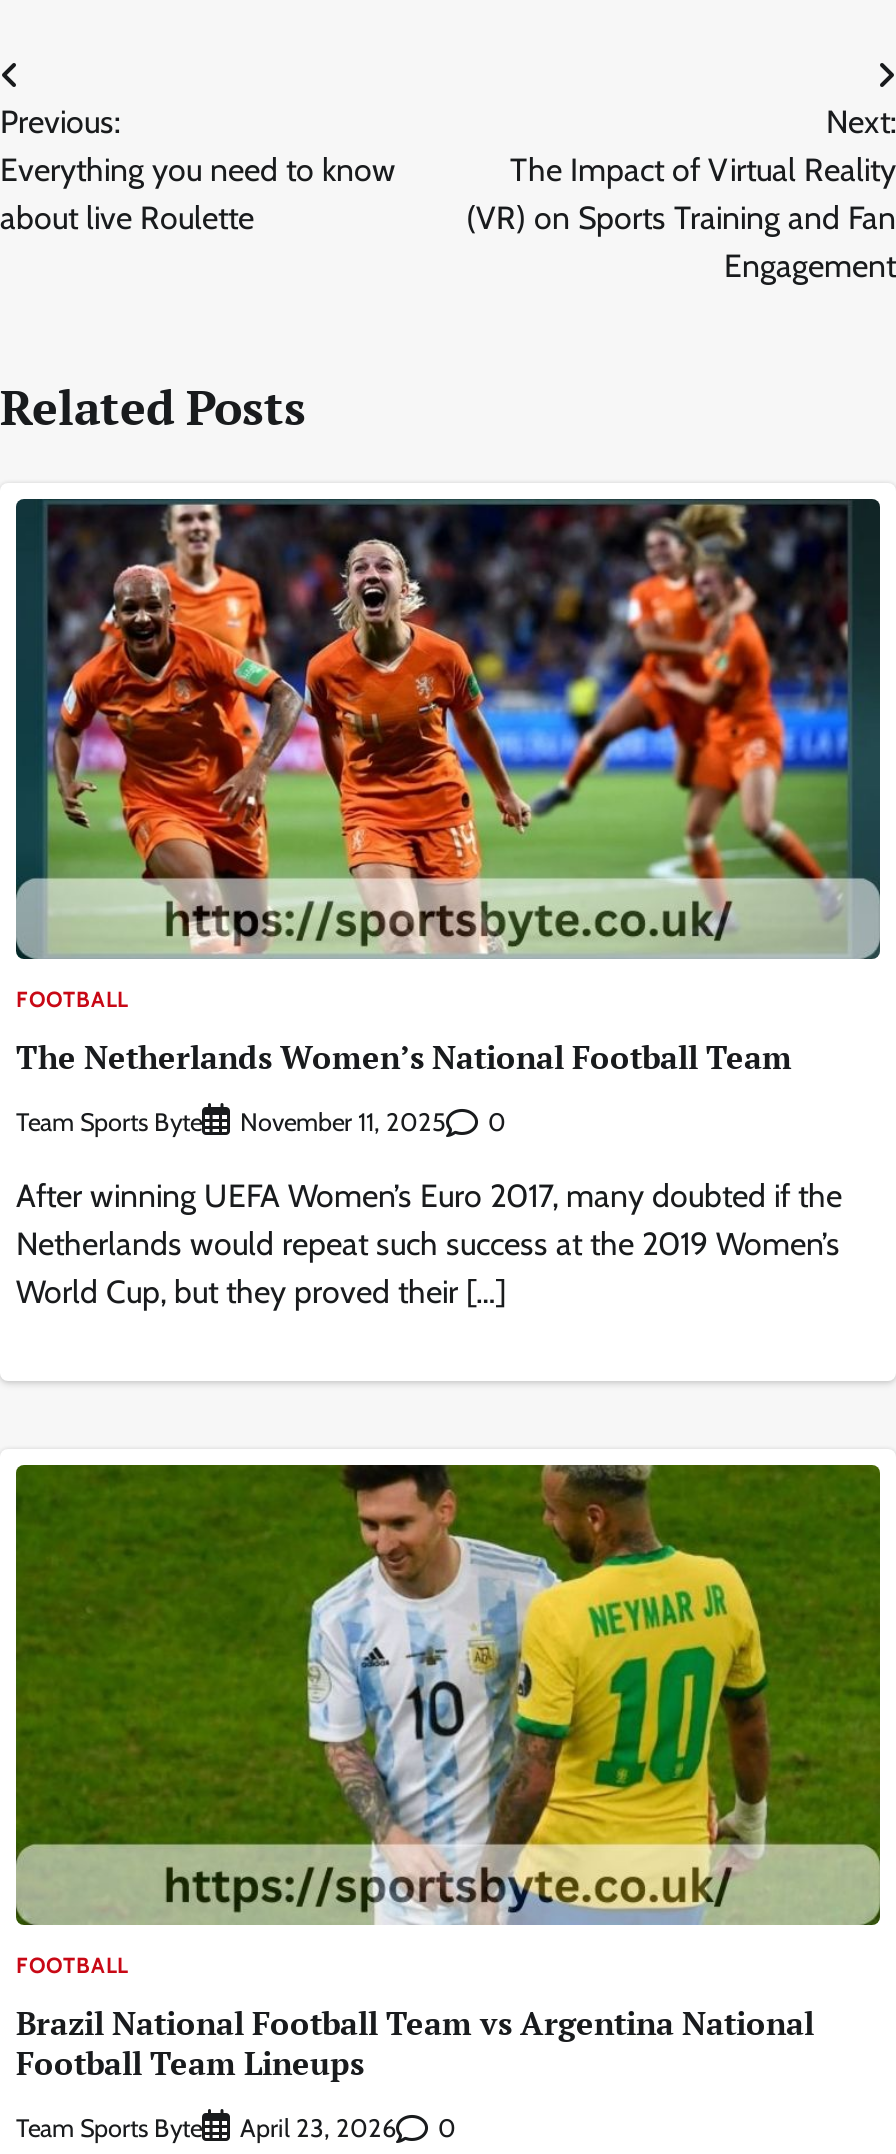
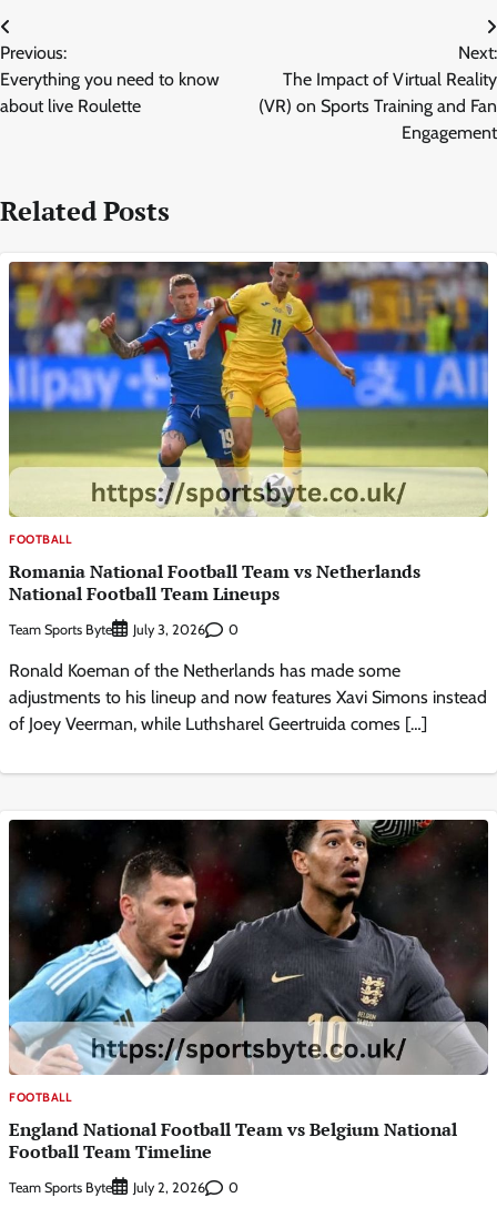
[14,497,882,1078] [image] | The Netherlands Women’s National Football Team -> [8,261,489,605] [image] | Romania National Football Team vs Netherlands | National Football Team Lineups
[240,1107,446,1137] November 11, 2025 -> [133,621,205,638] July 3, 2026
[16,1177,842,1311] After winning UEFA Women’s Euro 2017, many doubted if the | Netherlands would repeat such success at the 2019 Women’s | World Cup, but they proved their […] -> [9,660,487,734] Ronald Koeman of the Netherlands has made some | adjustments to his lineup and now features Xavi Simons instead | of Joey Veerman, while Luthsharel Geertruida comes […]
[14,1463,880,2045] [image] | Brazil National Football Team vs Argentina National -> [8,819,489,1141] [image] | England National Football Team vs Belgium National
[16,2041,364,2085] Football Team Lineups -> [9,1139,212,1163] Football Team Timeline
[240,2113,396,2143] April 23, 2026 -> [133,1179,205,1196] July 2, 2026

